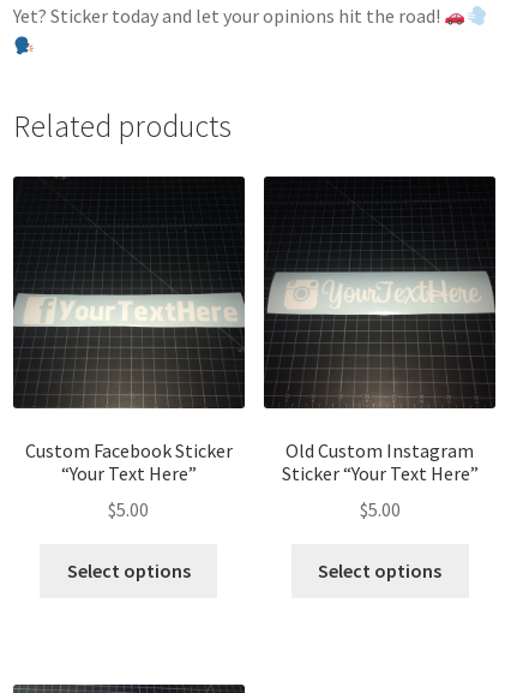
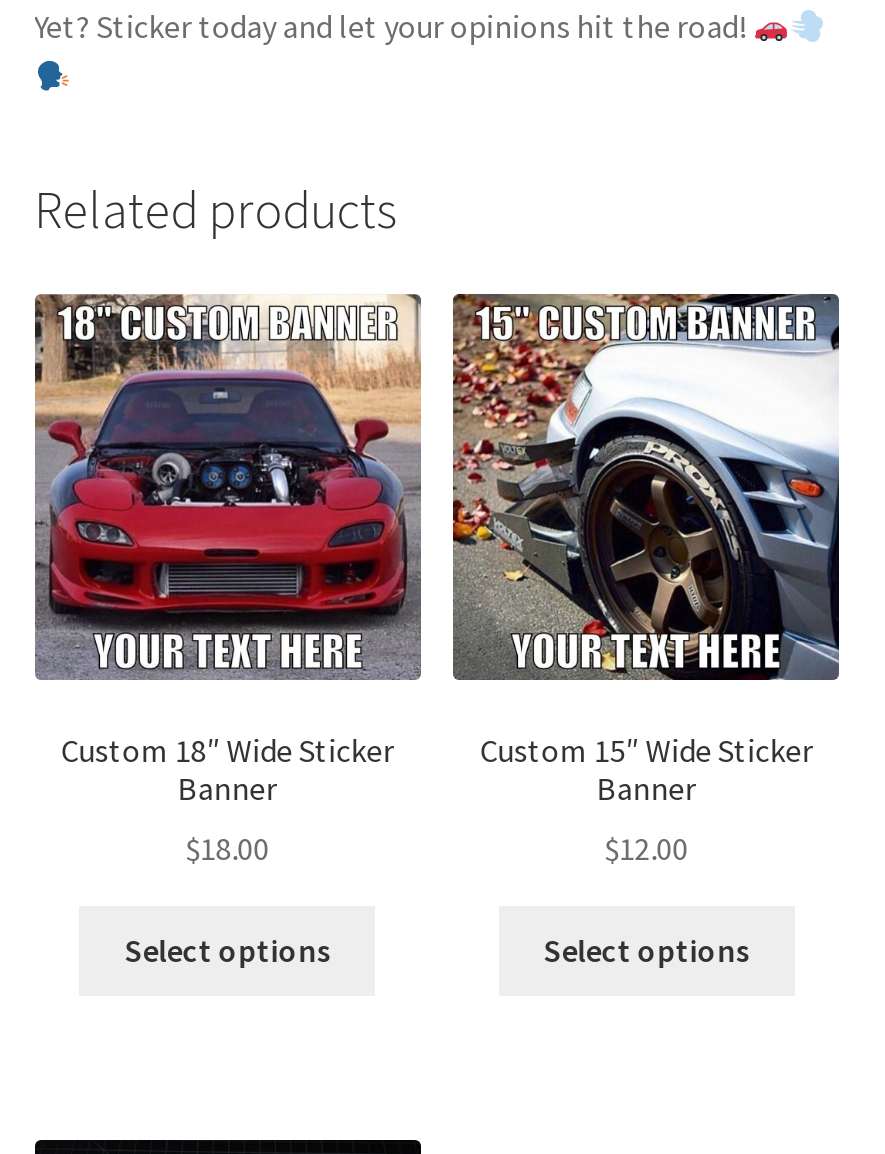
[12,175,246,485] [image] | Custom Facebook Sticker | “Your Text Here” -> [33,292,423,807] [image] | Custom 18″ Wide Sticker | Banner
[263,175,497,485] [image] | Old Custom Instagram | Sticker “Your Text Here” -> [451,292,841,807] [image] | Custom 15″ Wide Sticker | Banner
[108,498,149,522] $5.00 -> [186,829,270,869] $18.00
[360,498,400,522] $5.00 -> [604,829,688,869] $12.00

